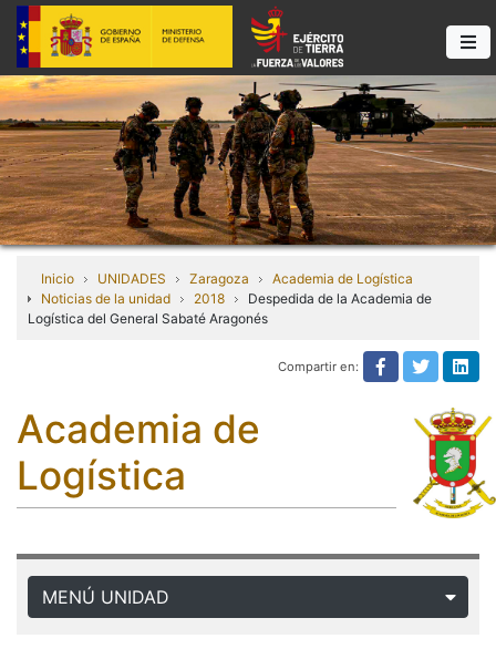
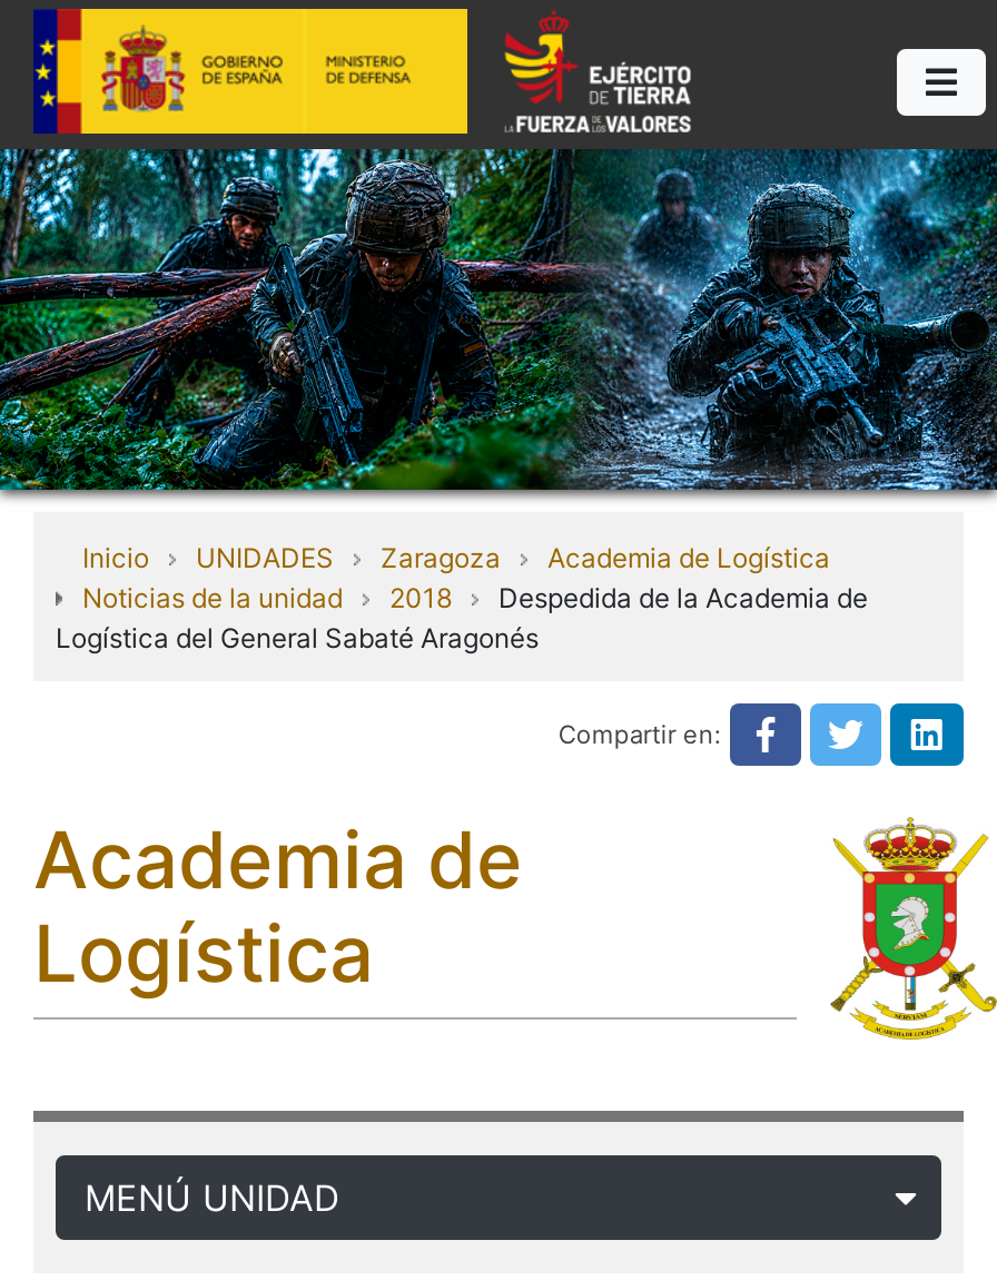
[3,74,493,246] [image] -> [7,147,990,492] [image]

